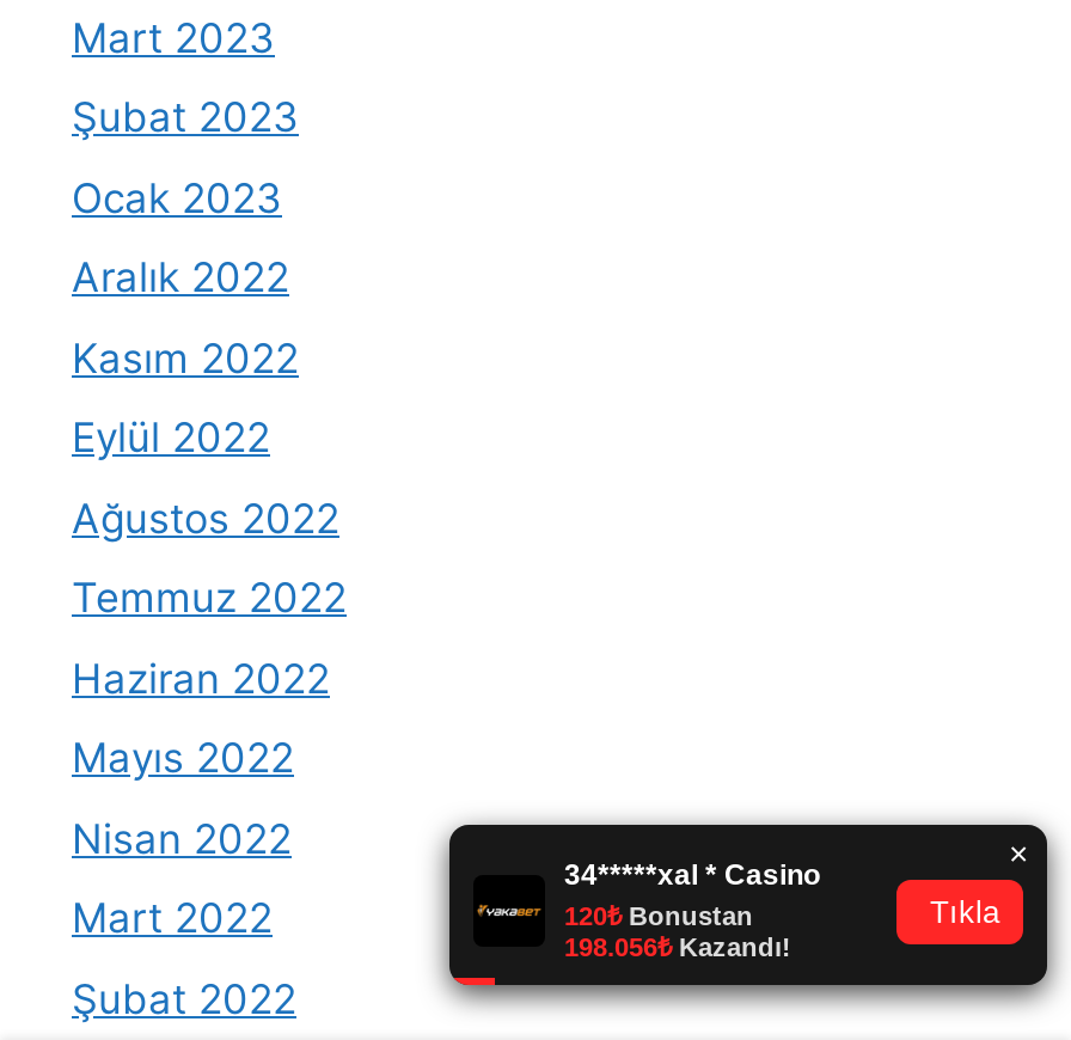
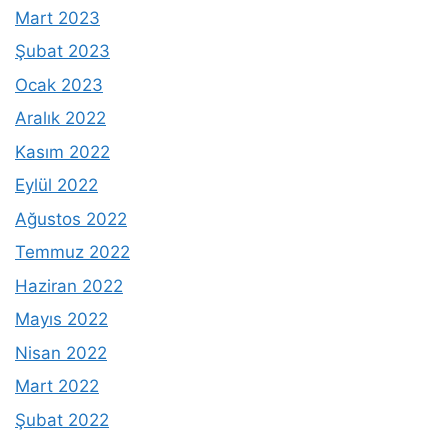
[435,820,1061,1009] [image] -> none

